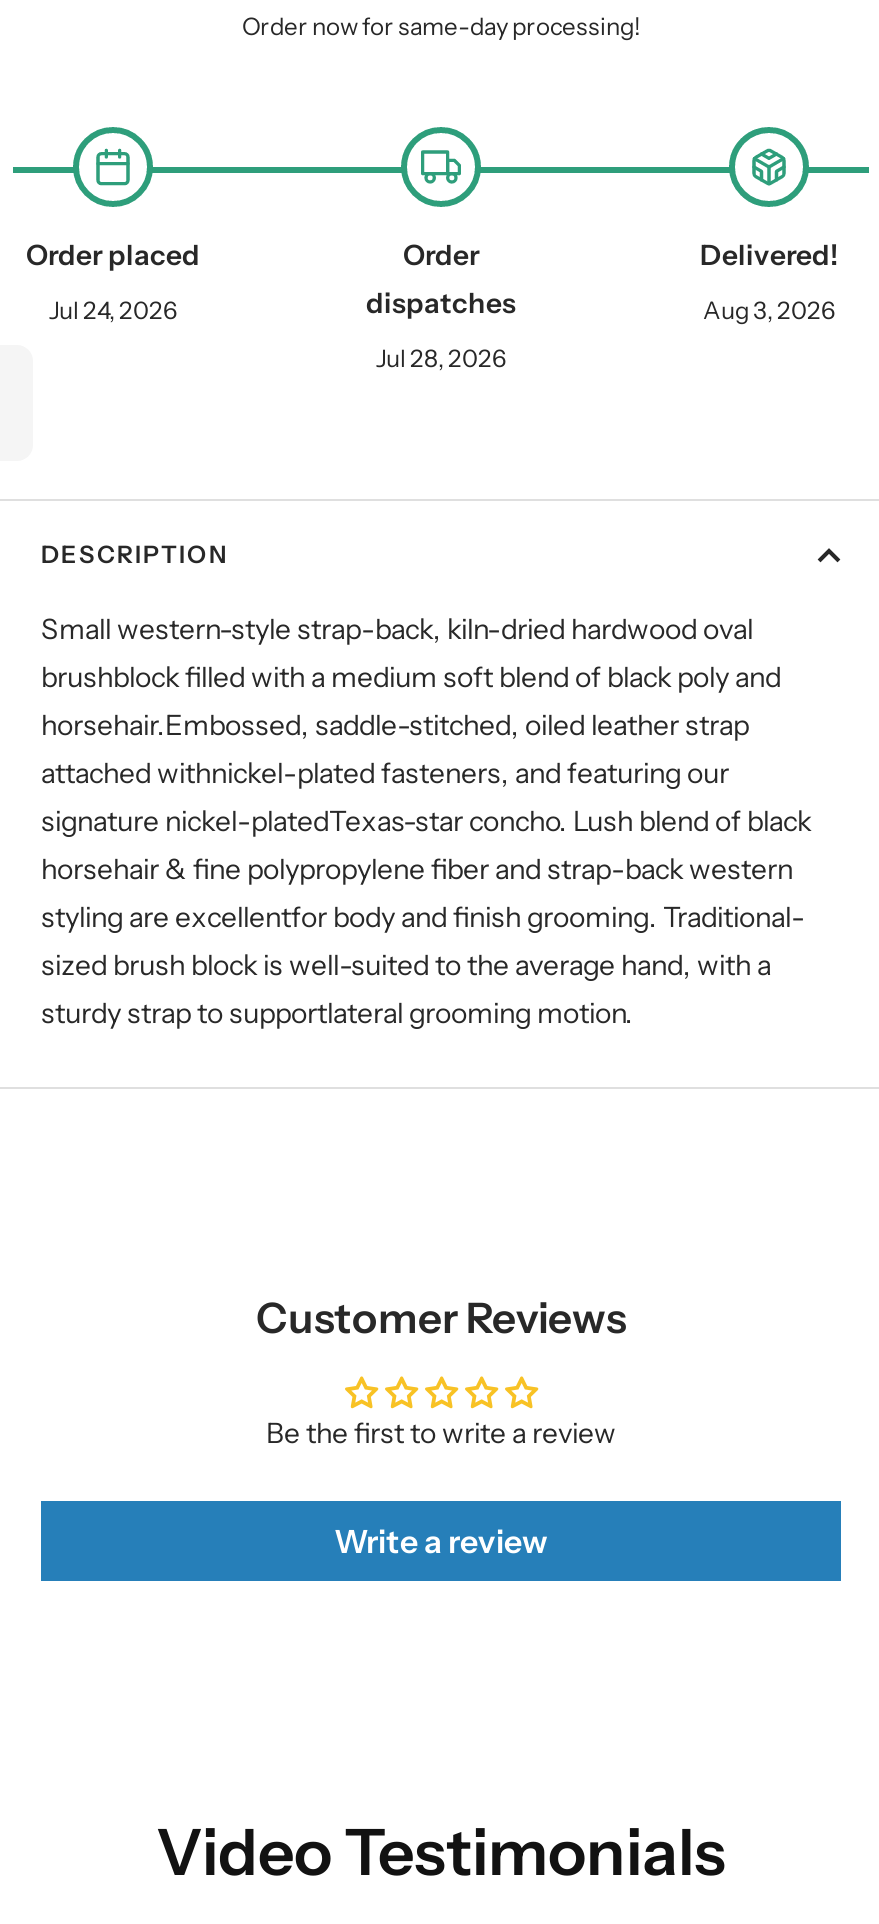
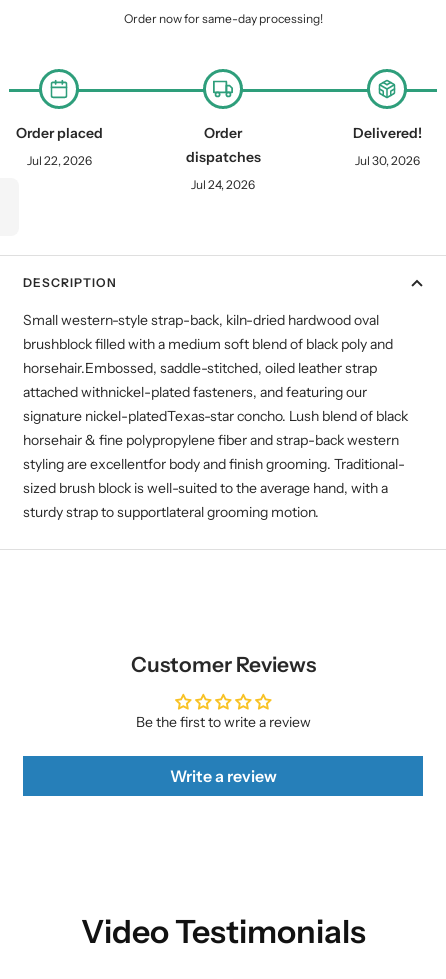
[49,295,177,325] Jul 24, 2026 -> [26,153,91,168] Jul 22, 2026
[703,295,835,325] Aug 3, 2026 -> [354,153,419,168] Jul 30, 2026
[376,343,506,373] Jul 28, 2026 -> [191,177,255,192] Jul 24, 2026

